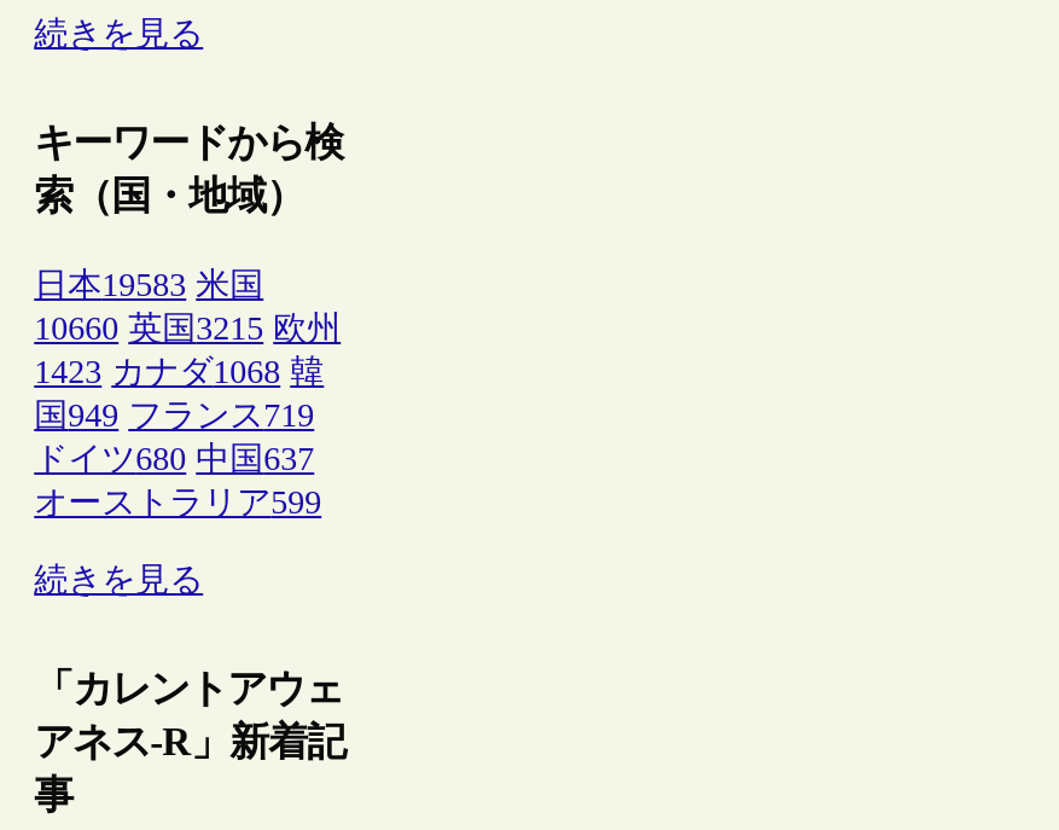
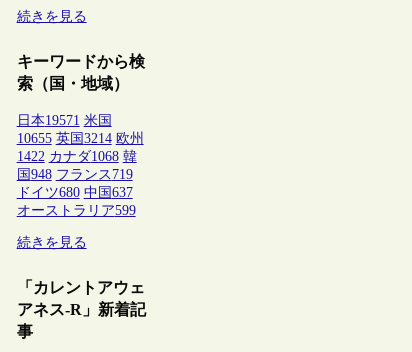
[34,266,263,303] 日本19583 米国 -> [17,113,112,128] 日本19571 米国
[34,310,341,346] 10660 英国3215 欧州 -> [17,131,144,146] 10655 英国3214 欧州
[34,353,324,390] 1423 カナダ1068 韓 -> [17,149,137,164] 1422 カナダ1068 韓
[34,397,314,433] 国949 フランス719 -> [17,167,133,182] 国948 フランス719

